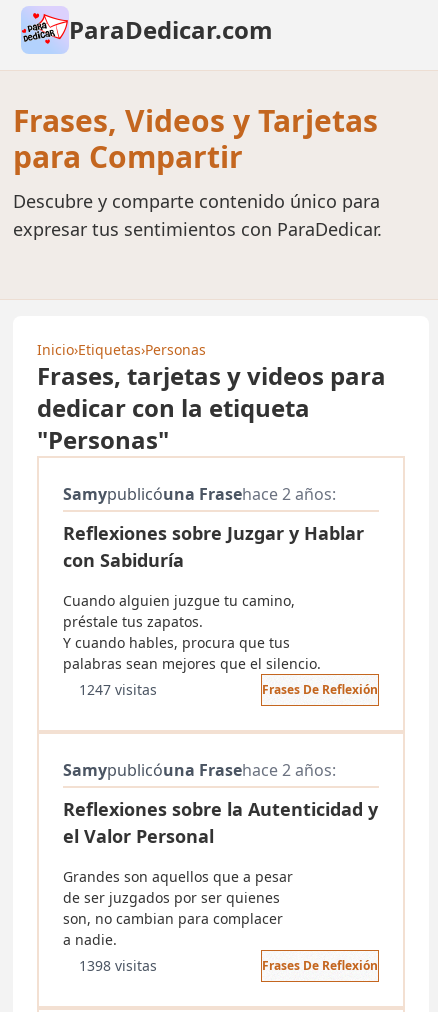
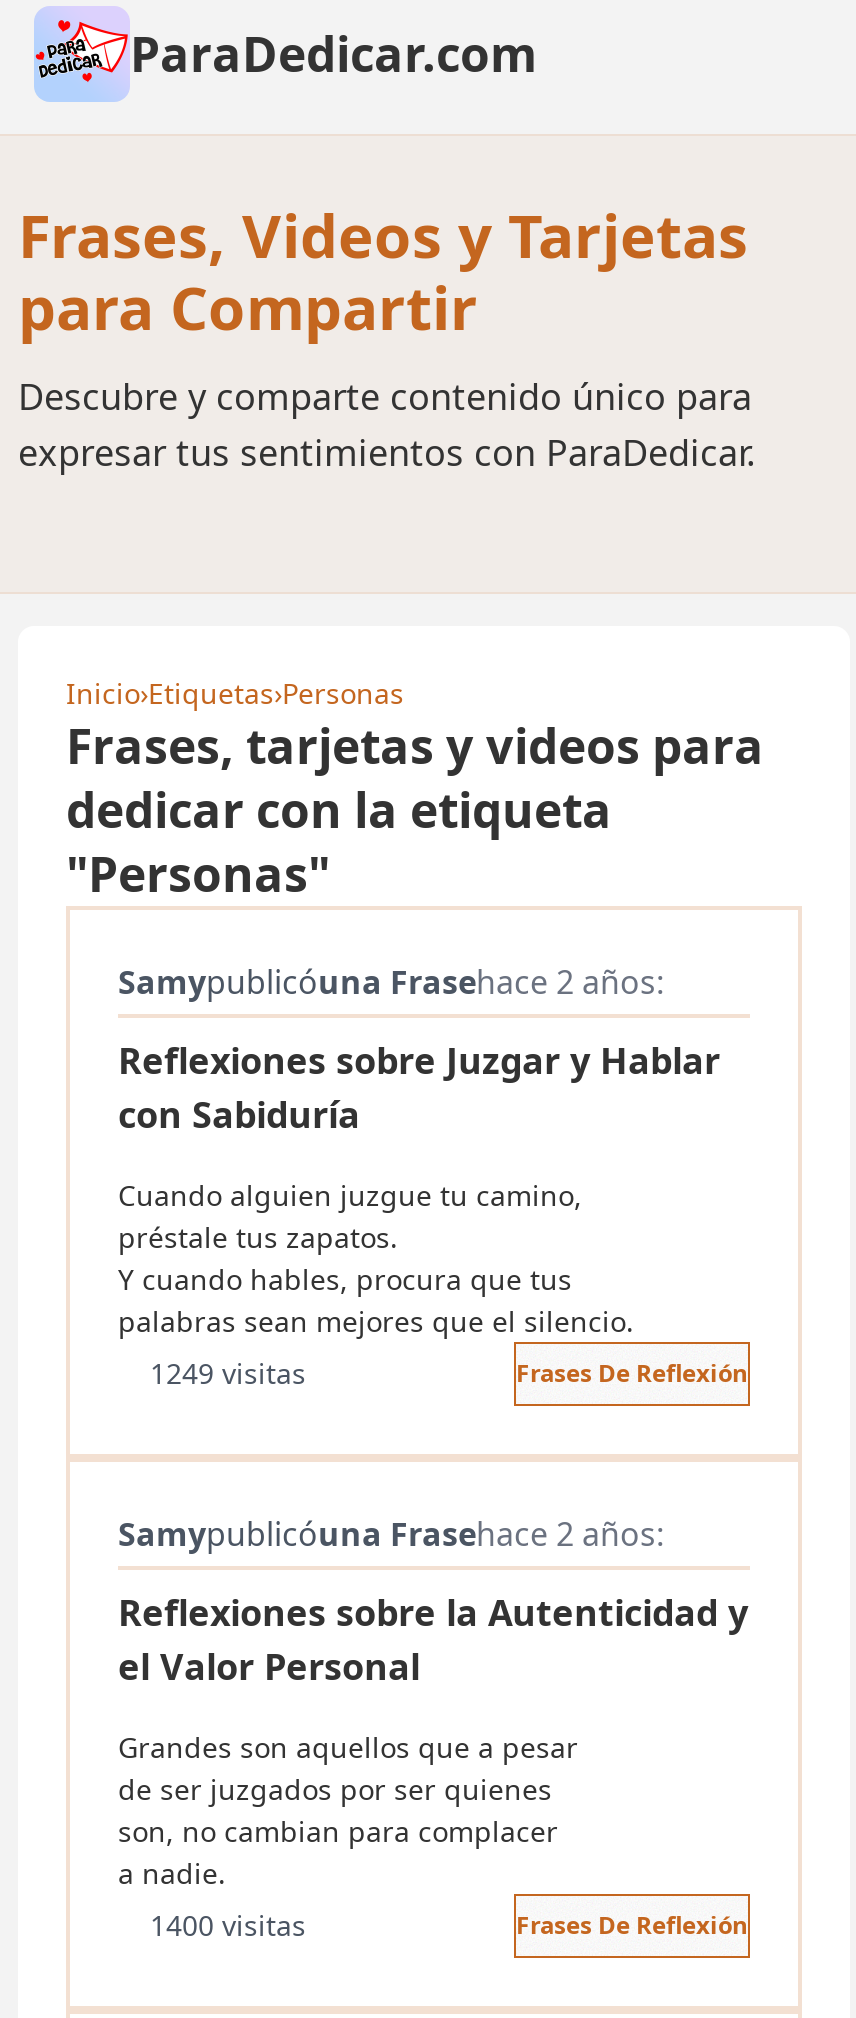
[79,680,157,699] 1247 visitas -> [150,1354,306,1392] 1249 visitas
[79,956,157,975] 1398 visitas -> [150,1906,306,1944] 1400 visitas

